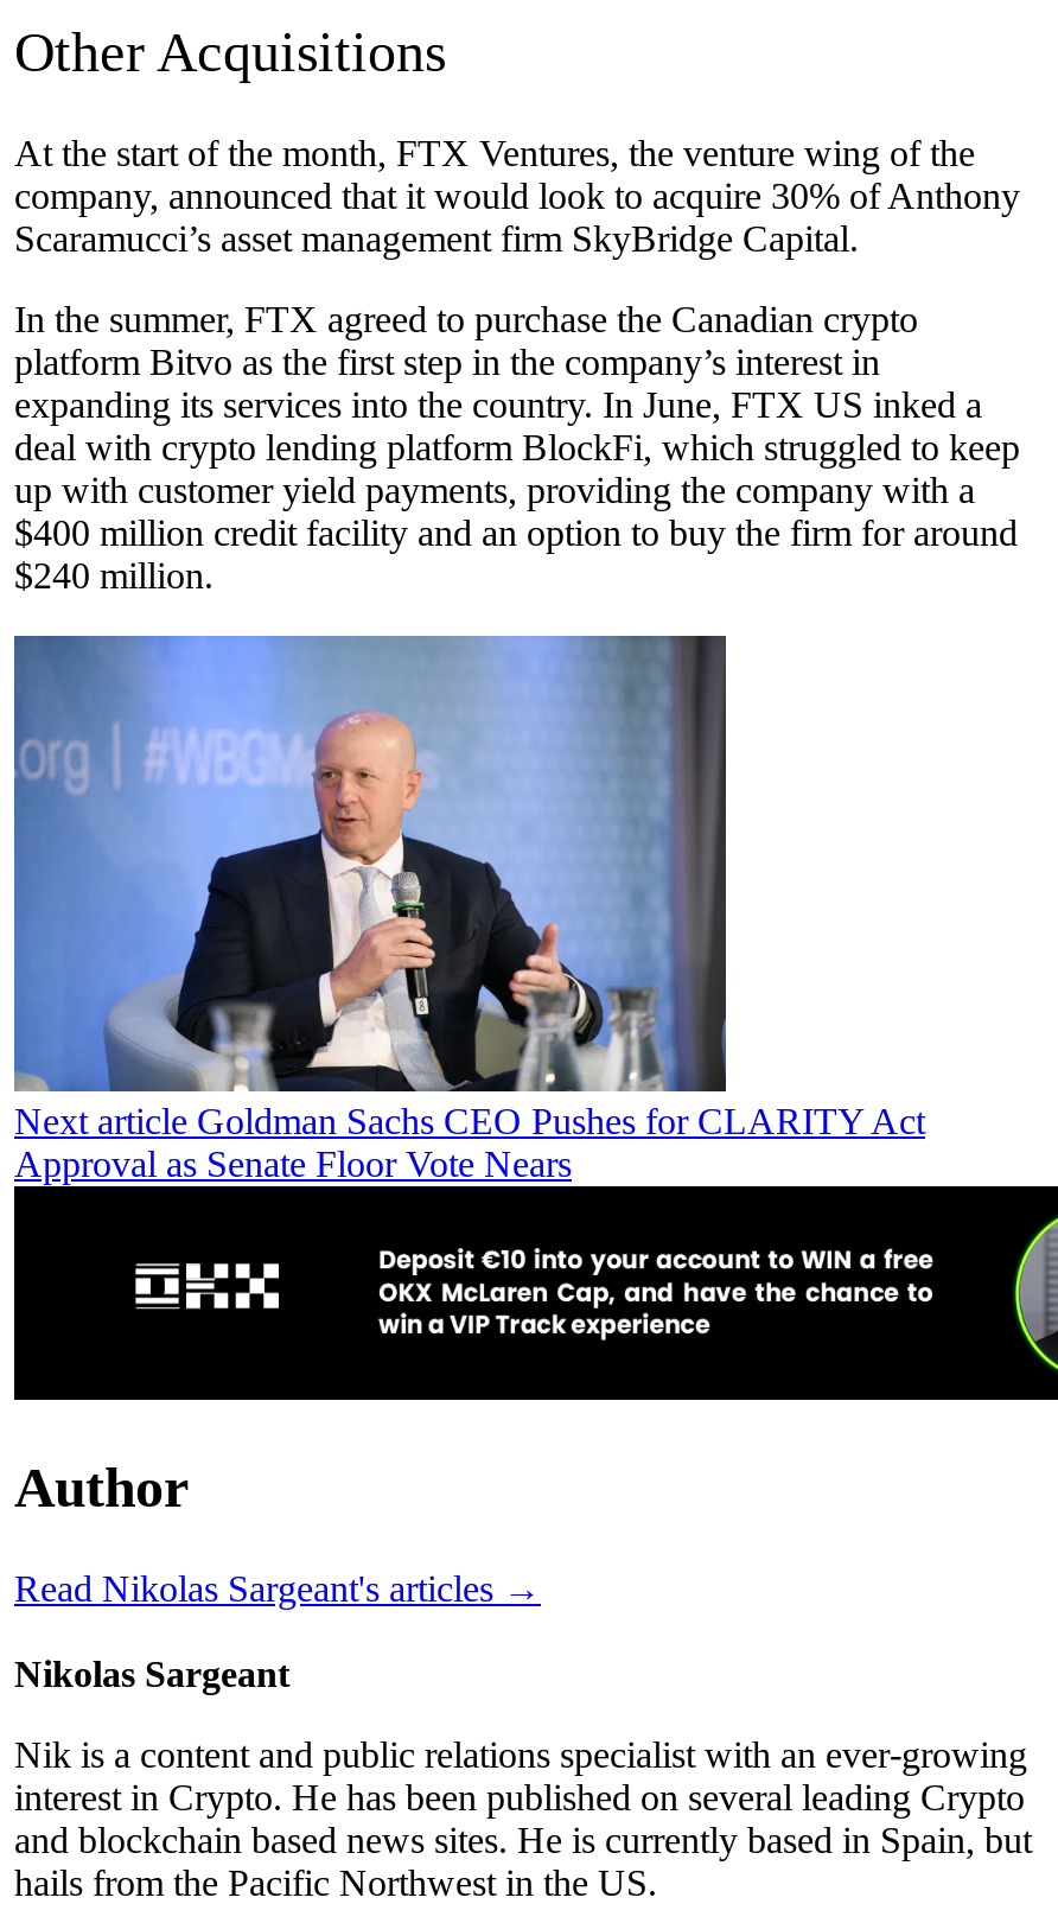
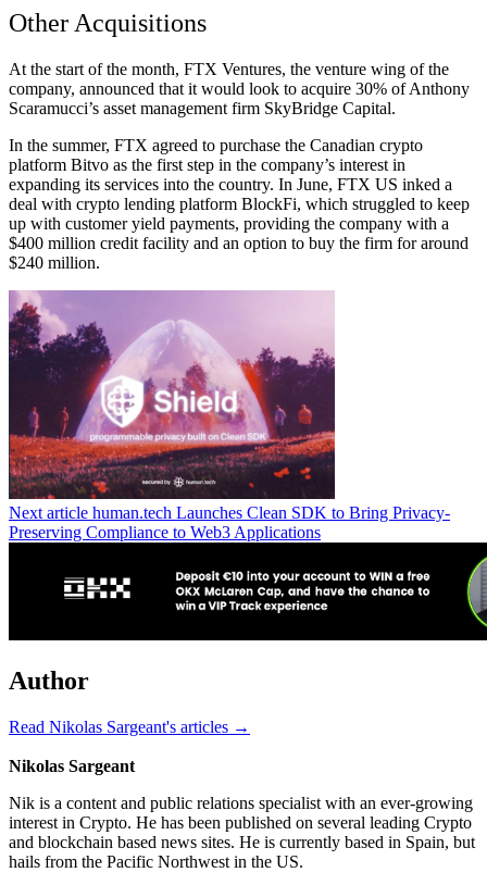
[12,633,925,1185] [image] | Next article Goldman Sachs CEO Pushes for CLARITY Act | Approval as Senate Floor Vote Nears -> [8,290,450,542] [image] | Next article human.tech Launches Clean SDK to Bring Privacy- | Preserving Compliance to Web3 Applications

